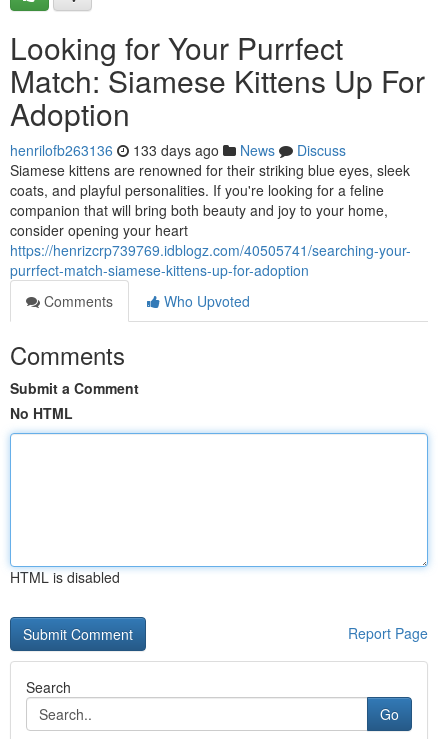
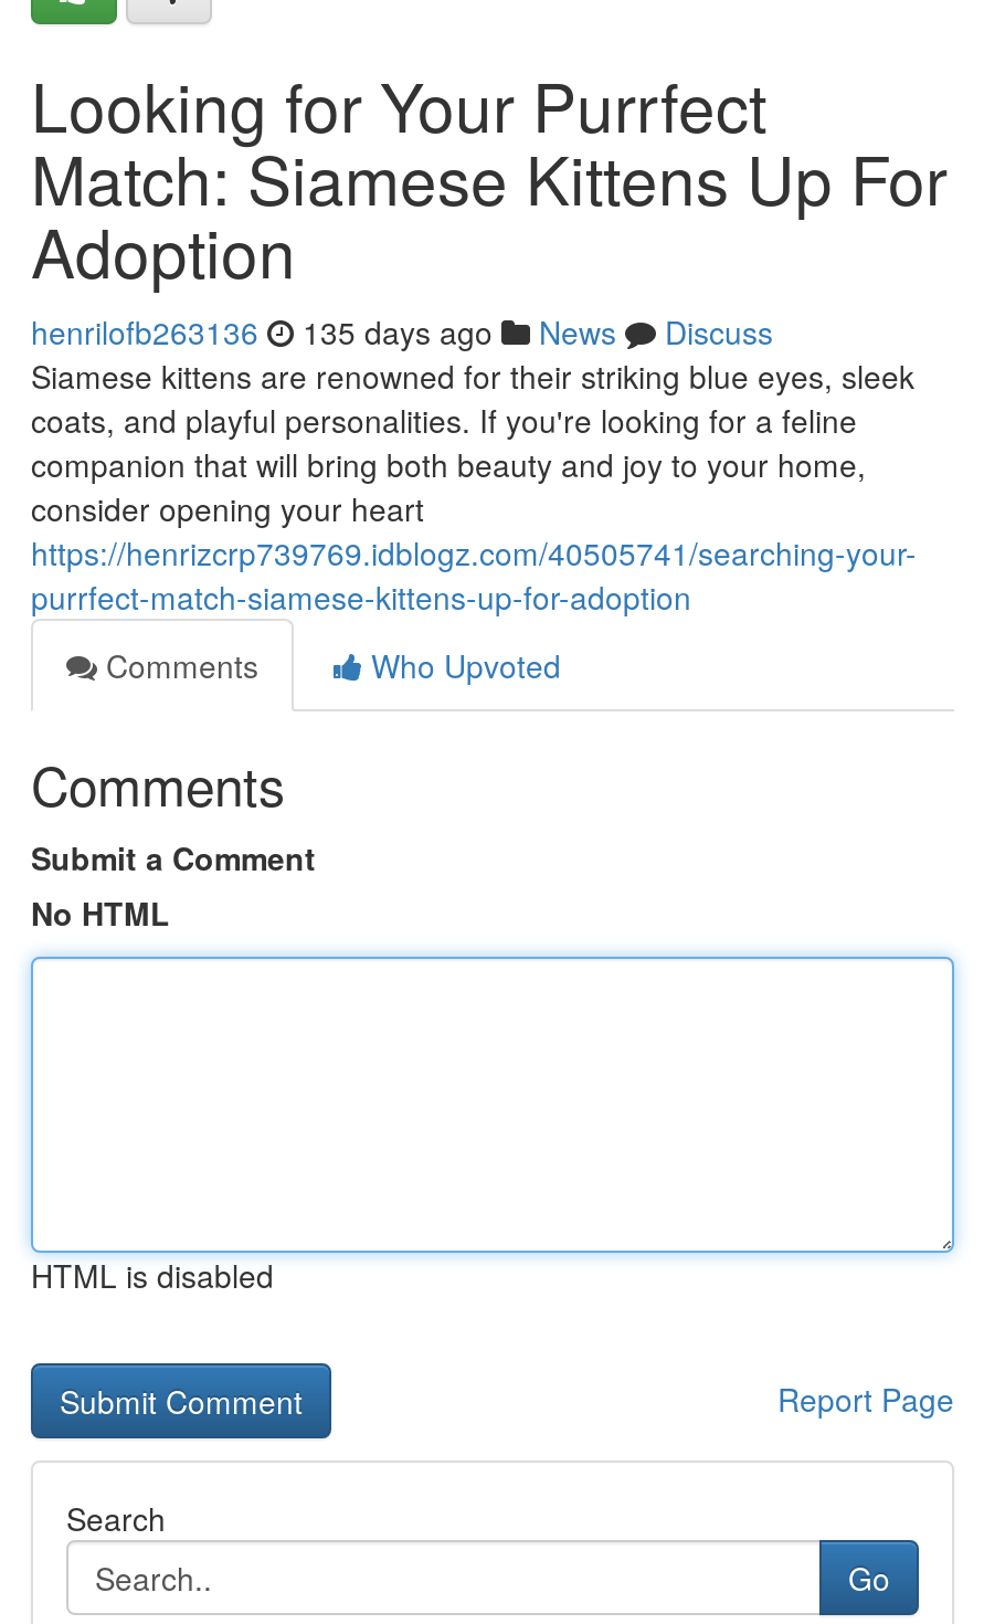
[10,140,346,160] henrilofb263136 133 days ago News Discuss -> [31,309,773,354] henrilofb263136 135 days ago News Discuss

